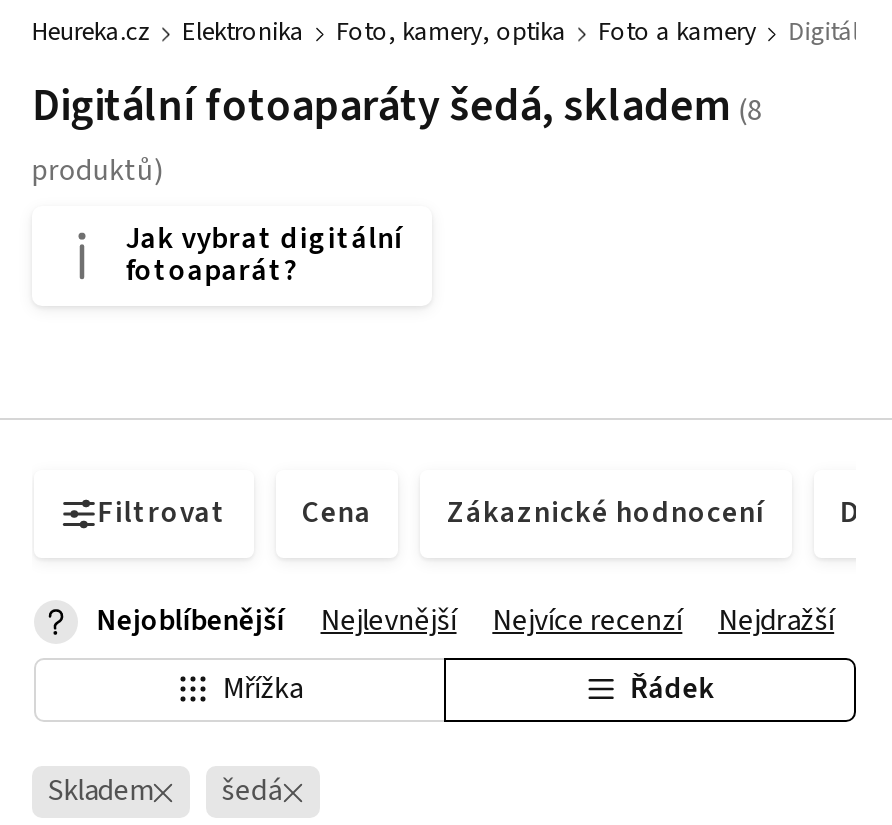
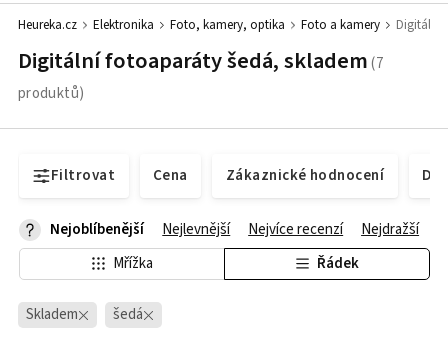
[126,218,403,292] Jak vybrat digitální | fotoaparát? -> none

